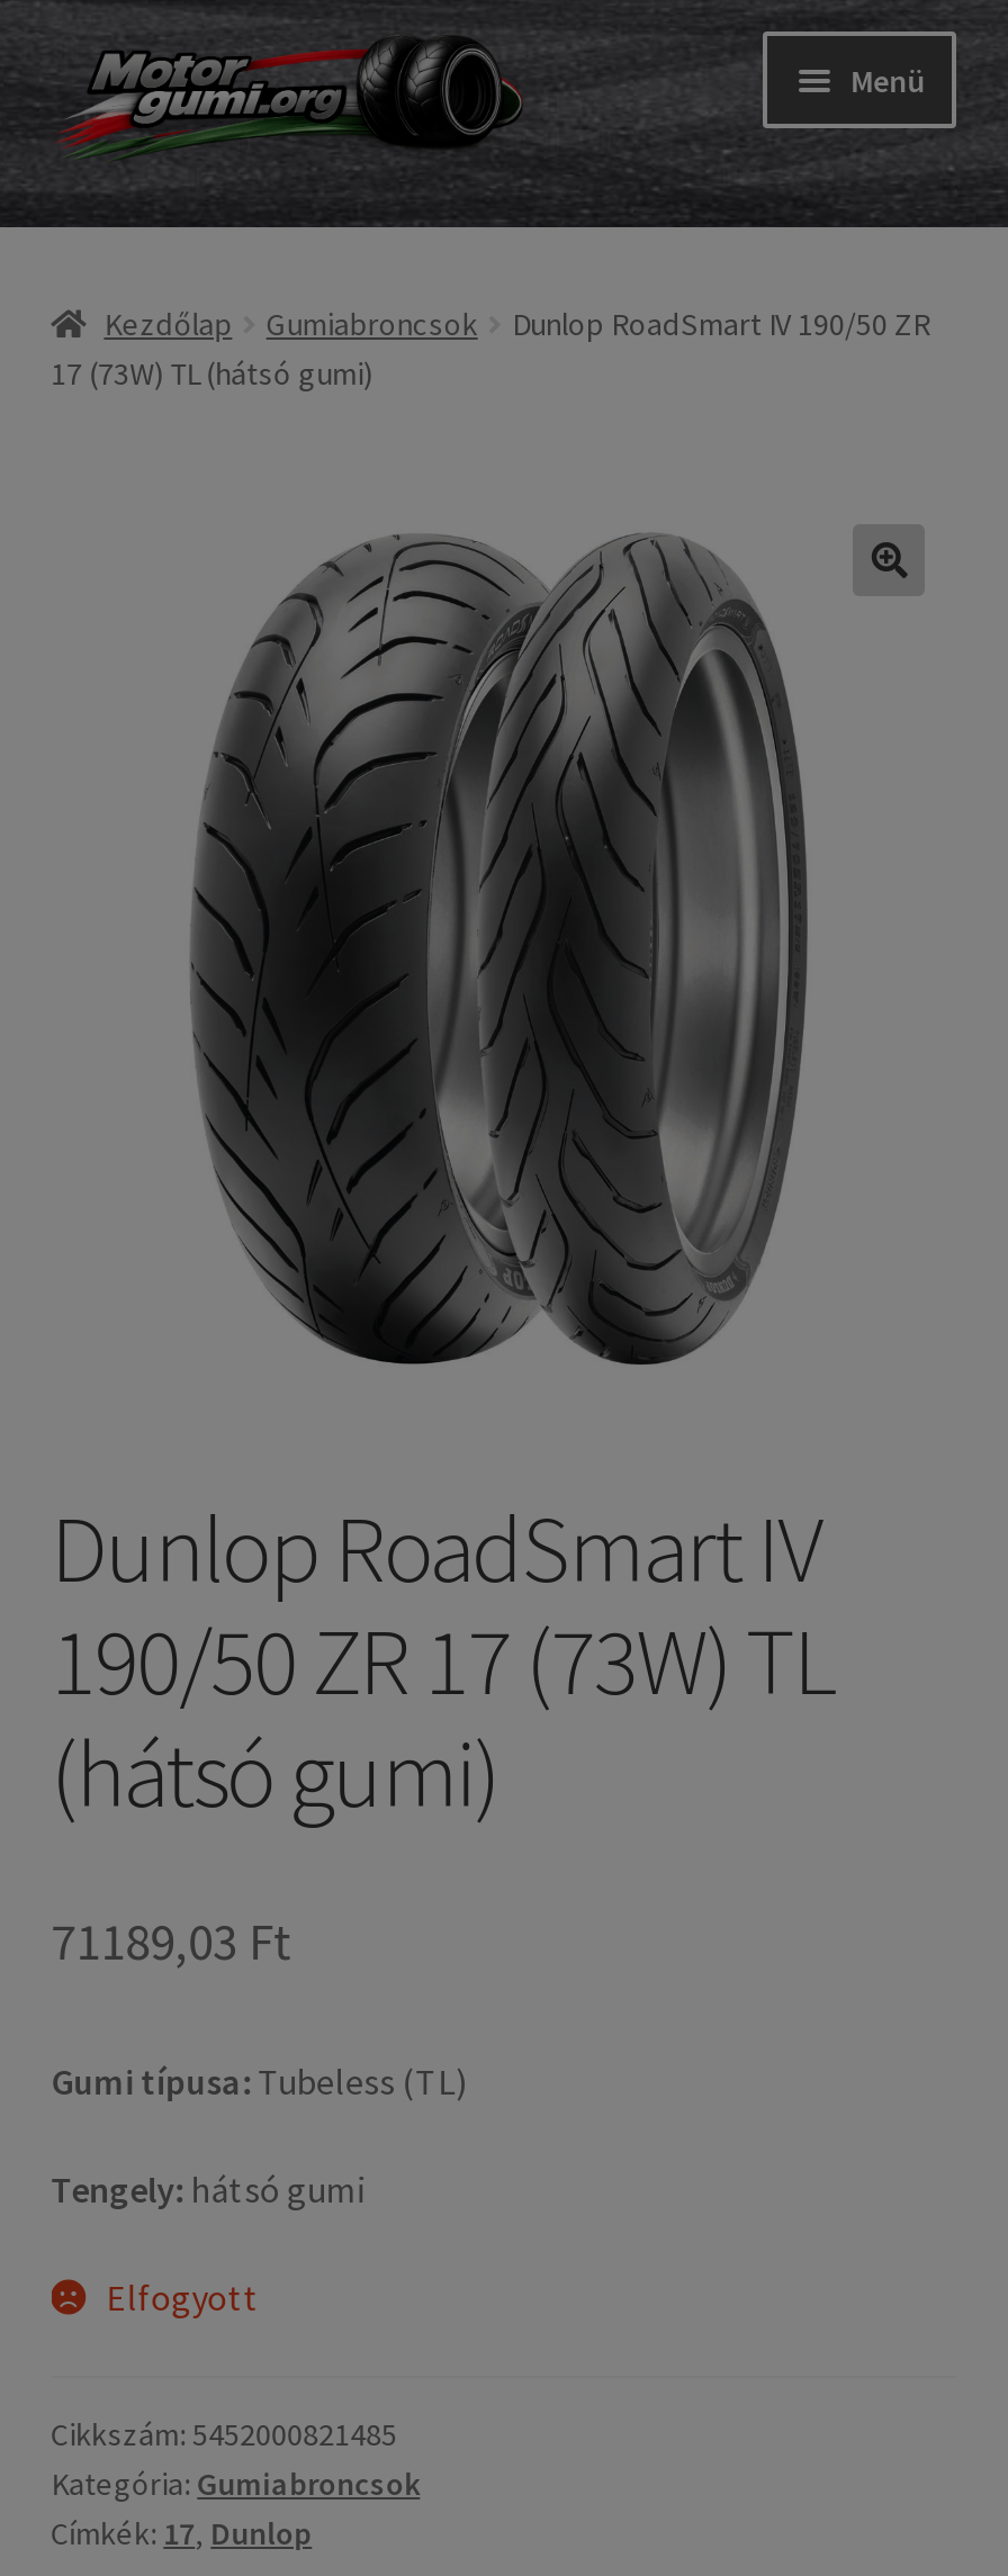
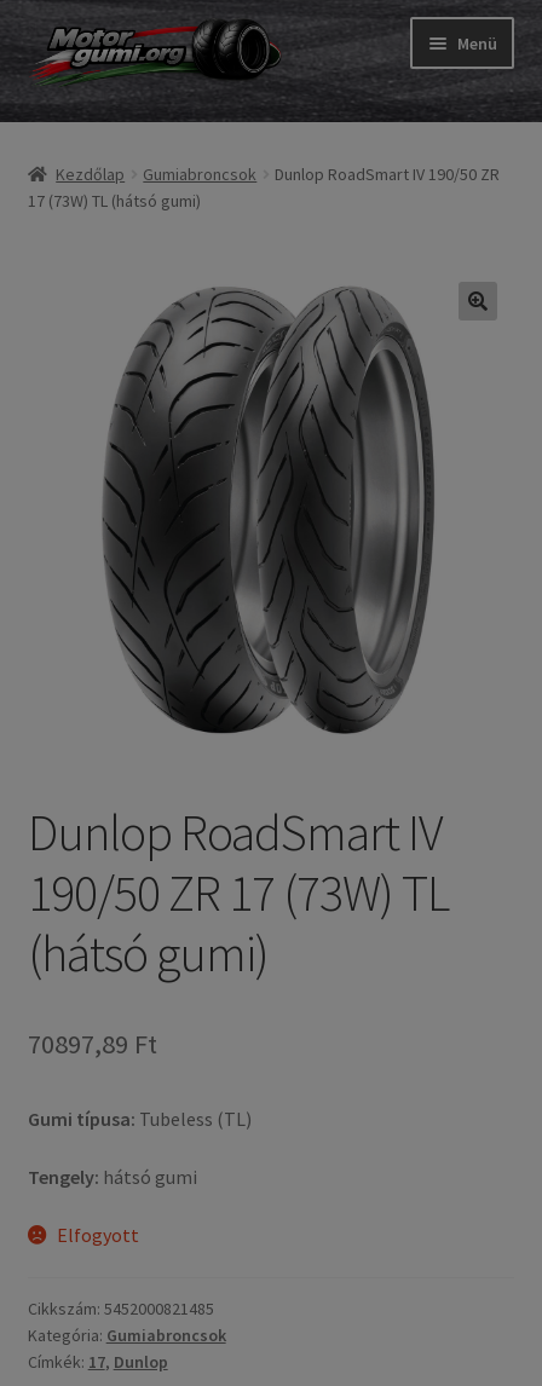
[51,1911,292,1974] 71189,03 Ft -> [27,1027,157,1061] 70897,89 Ft

